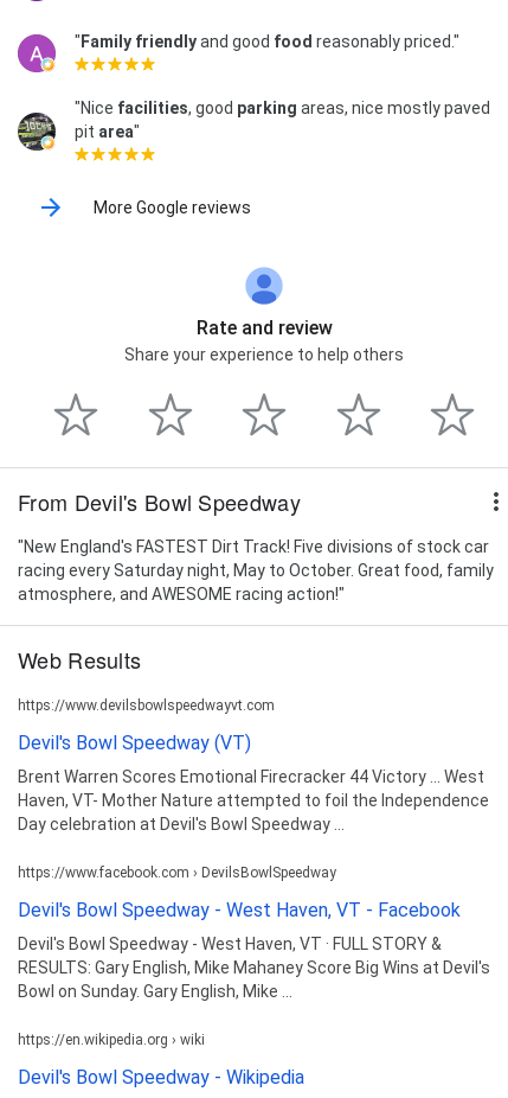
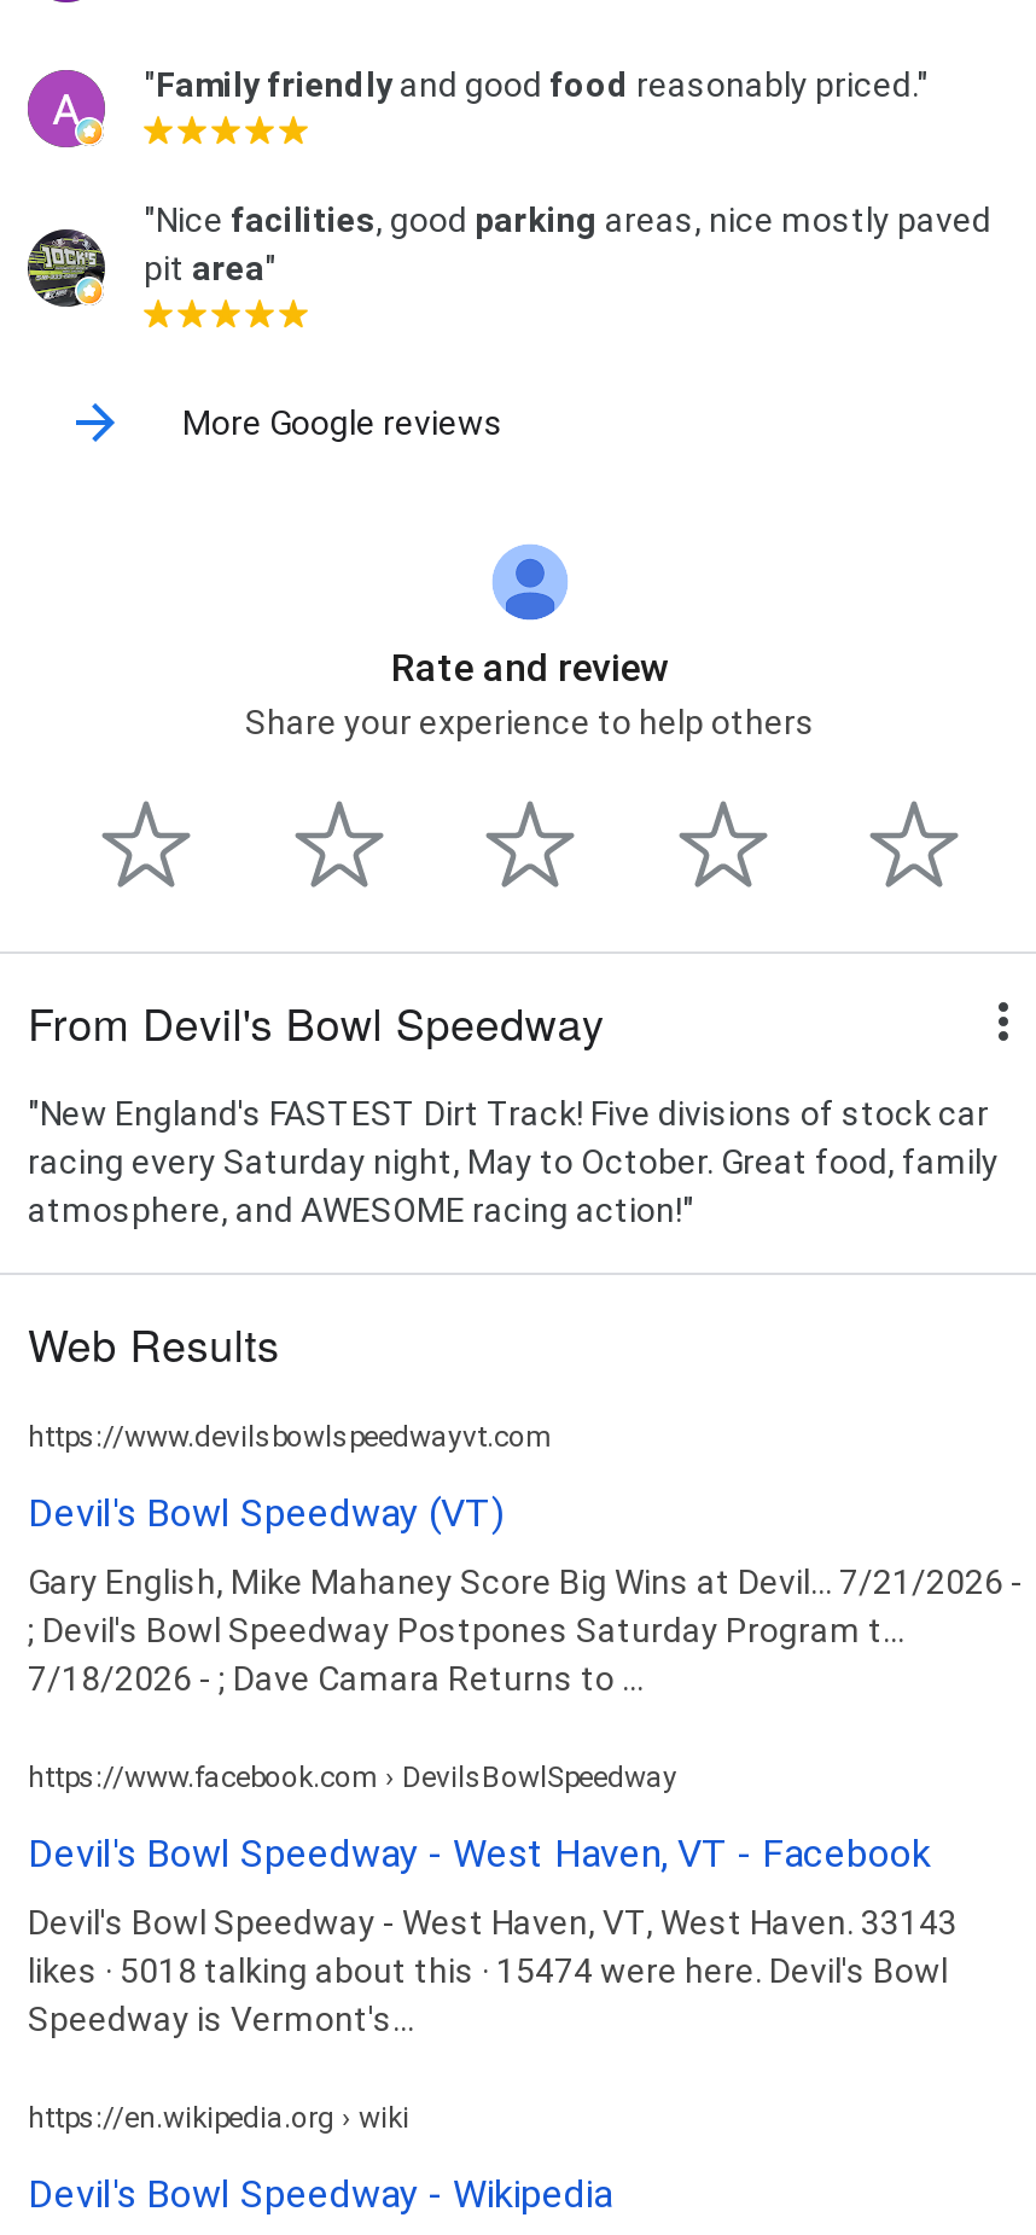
[18,767,489,833] Brent Warren Scores Emotional Firecracker 44 Victory ... West | Haven, VT- Mother Nature attempted to foil the Independence | Day celebration at Devil's Bowl Speedway ... -> [28,1562,1023,1697] Gary English, Mike Mahaney Score Big Wins at Devil... 7/21/2026 - | ; Devil's Bowl Speedway Postpones Saturday Program t... | 7/18/2026 - ; Dave Camara Returns to ...
[18,934,490,1000] Devil's Bowl Speedway - West Haven, VT · FULL STORY & | RESULTS: Gary English, Mike Mahaney Score Big Wins at Devil's | Bowl on Sunday. Gary English, Mike ... -> [28,1902,958,2037] Devil's Bowl Speedway - West Haven, VT, West Haven. 33143 | likes · 5018 talking about this · 15474 were here. Devil's Bowl | Speedway is Vermont's...

